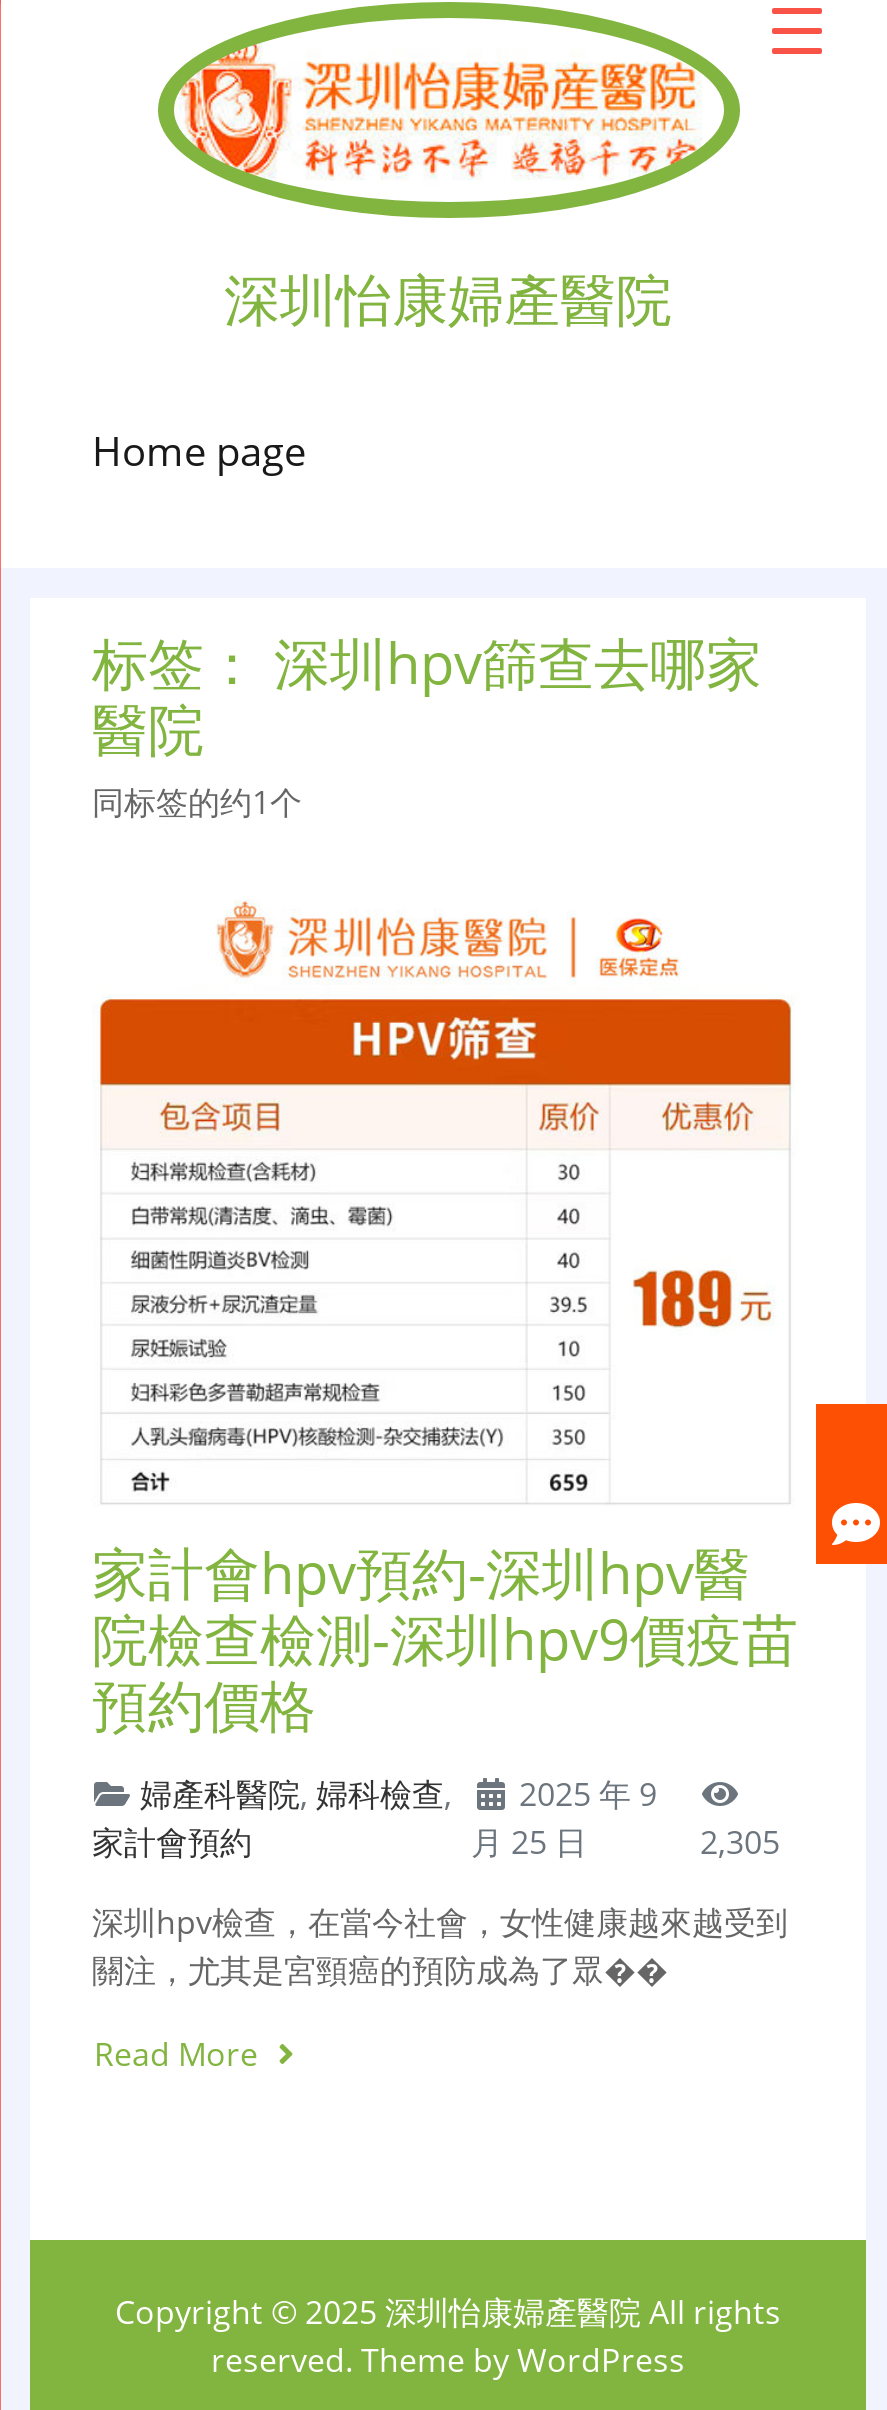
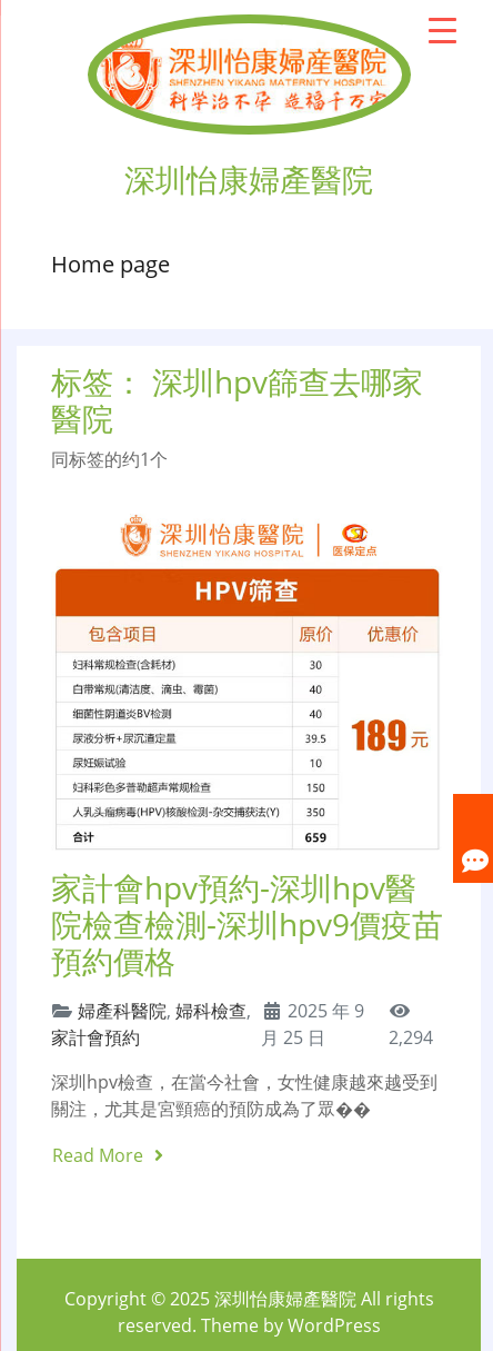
[700,1820,780,1864] 2,305 -> [389,1025,433,1050] 2,294

